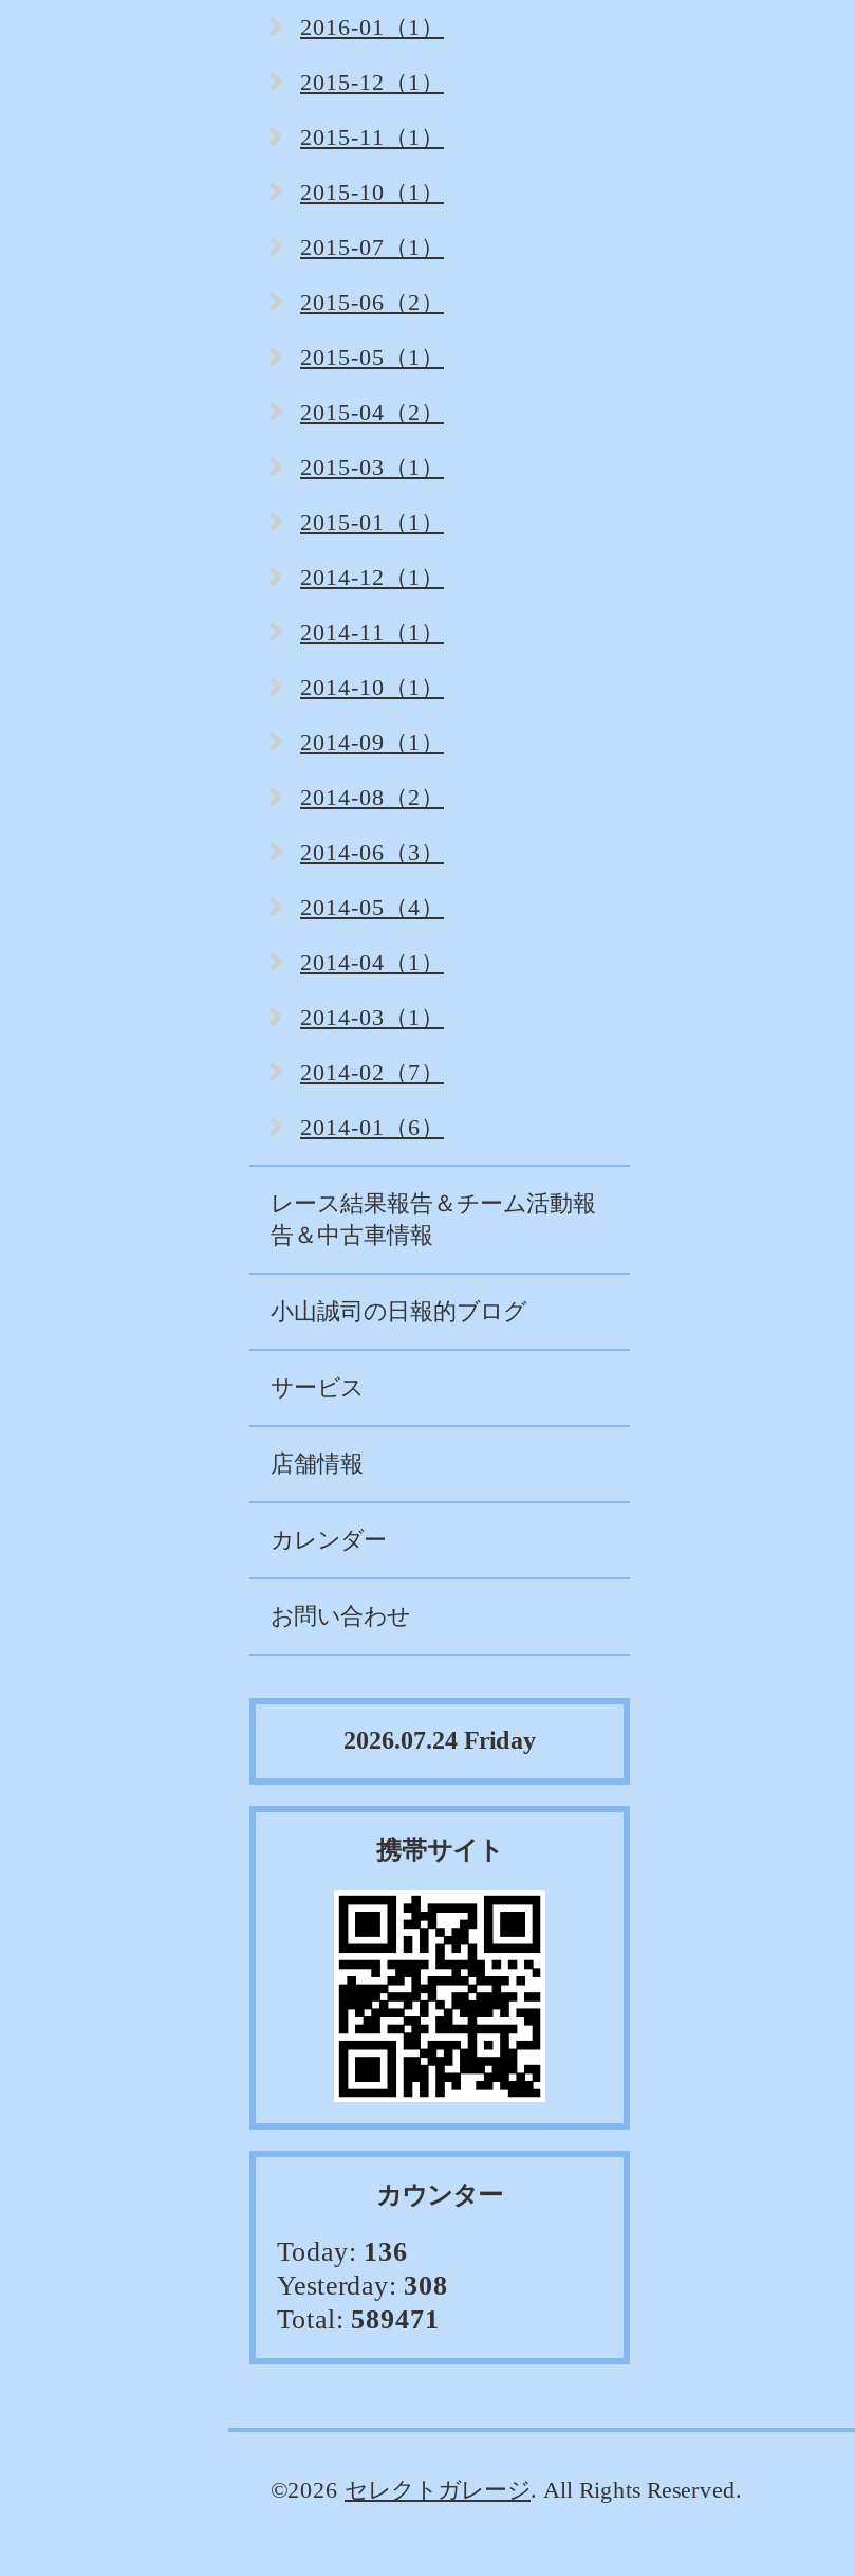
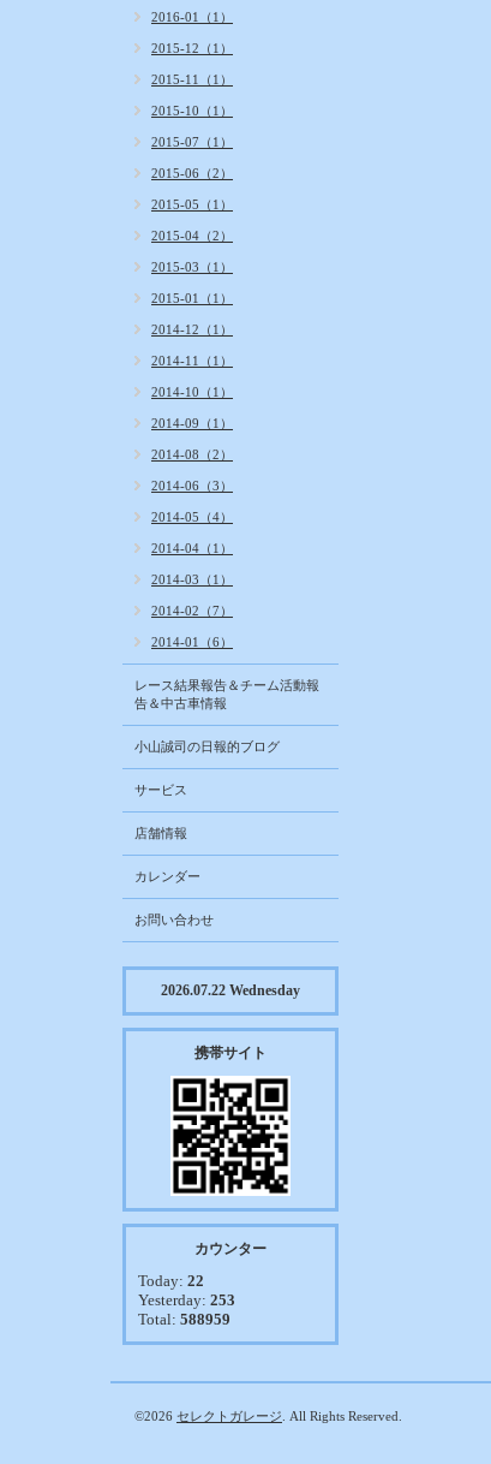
[343,1725,536,1755] 2026.07.24 Friday -> [161,982,300,999] 2026.07.22 Wednesday
[277,2235,408,2267] Today: 136 -> [138,1272,204,1290] Today: 22
[277,2269,448,2301] Yesterday: 308 -> [138,1291,235,1309] Yesterday: 253
[277,2303,440,2335] Total: 589471 -> [138,1310,230,1328] Total: 588959

